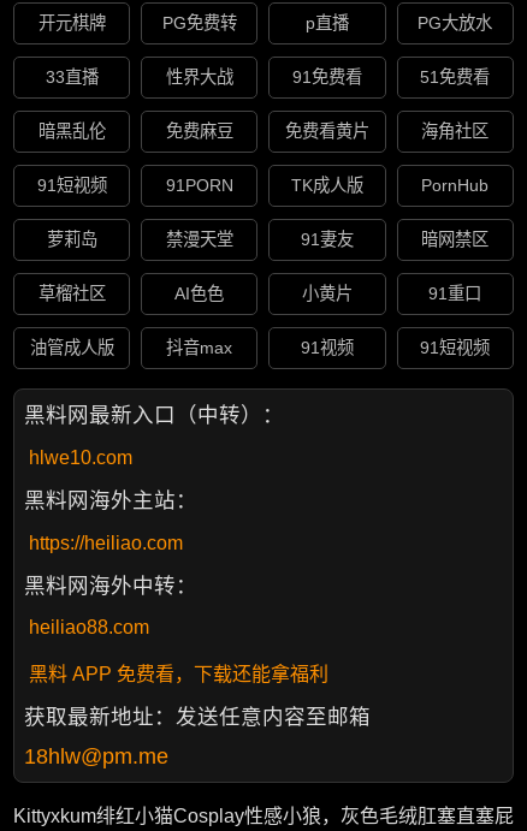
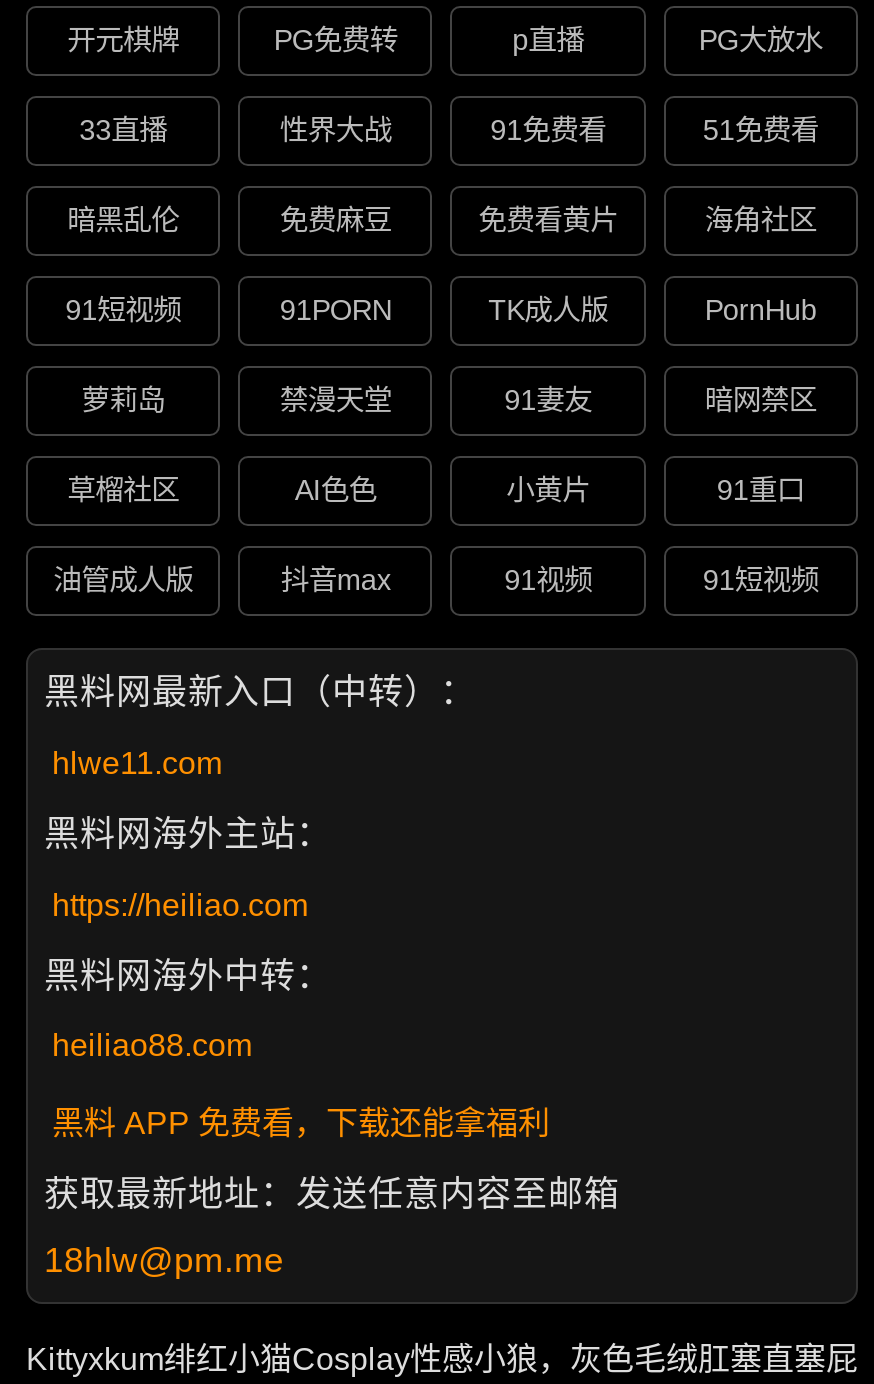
[29,447,132,468] hlwe10.com -> [52,746,222,780] hlwe11.com

